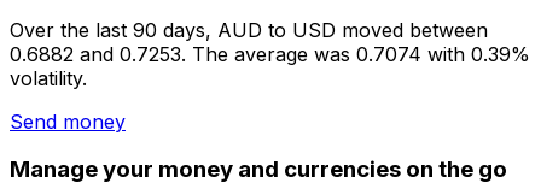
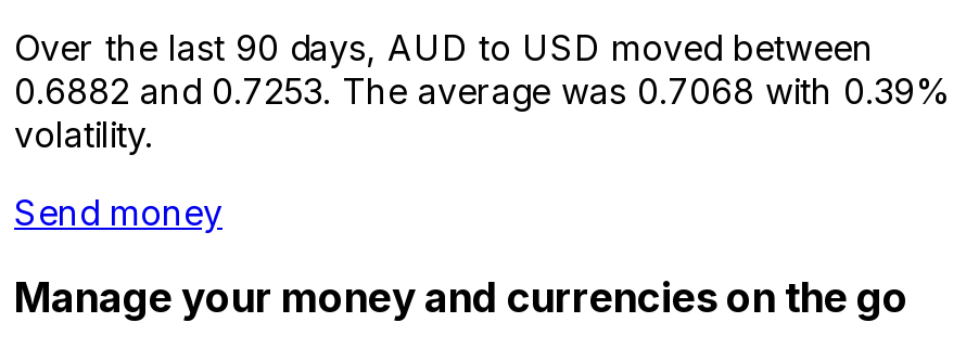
[10,42,530,66] 0.6882 and 0.7253. The average was 0.7074 with 0.39% -> [14,69,950,112] 0.6882 and 0.7253. The average was 0.7068 with 0.39%

